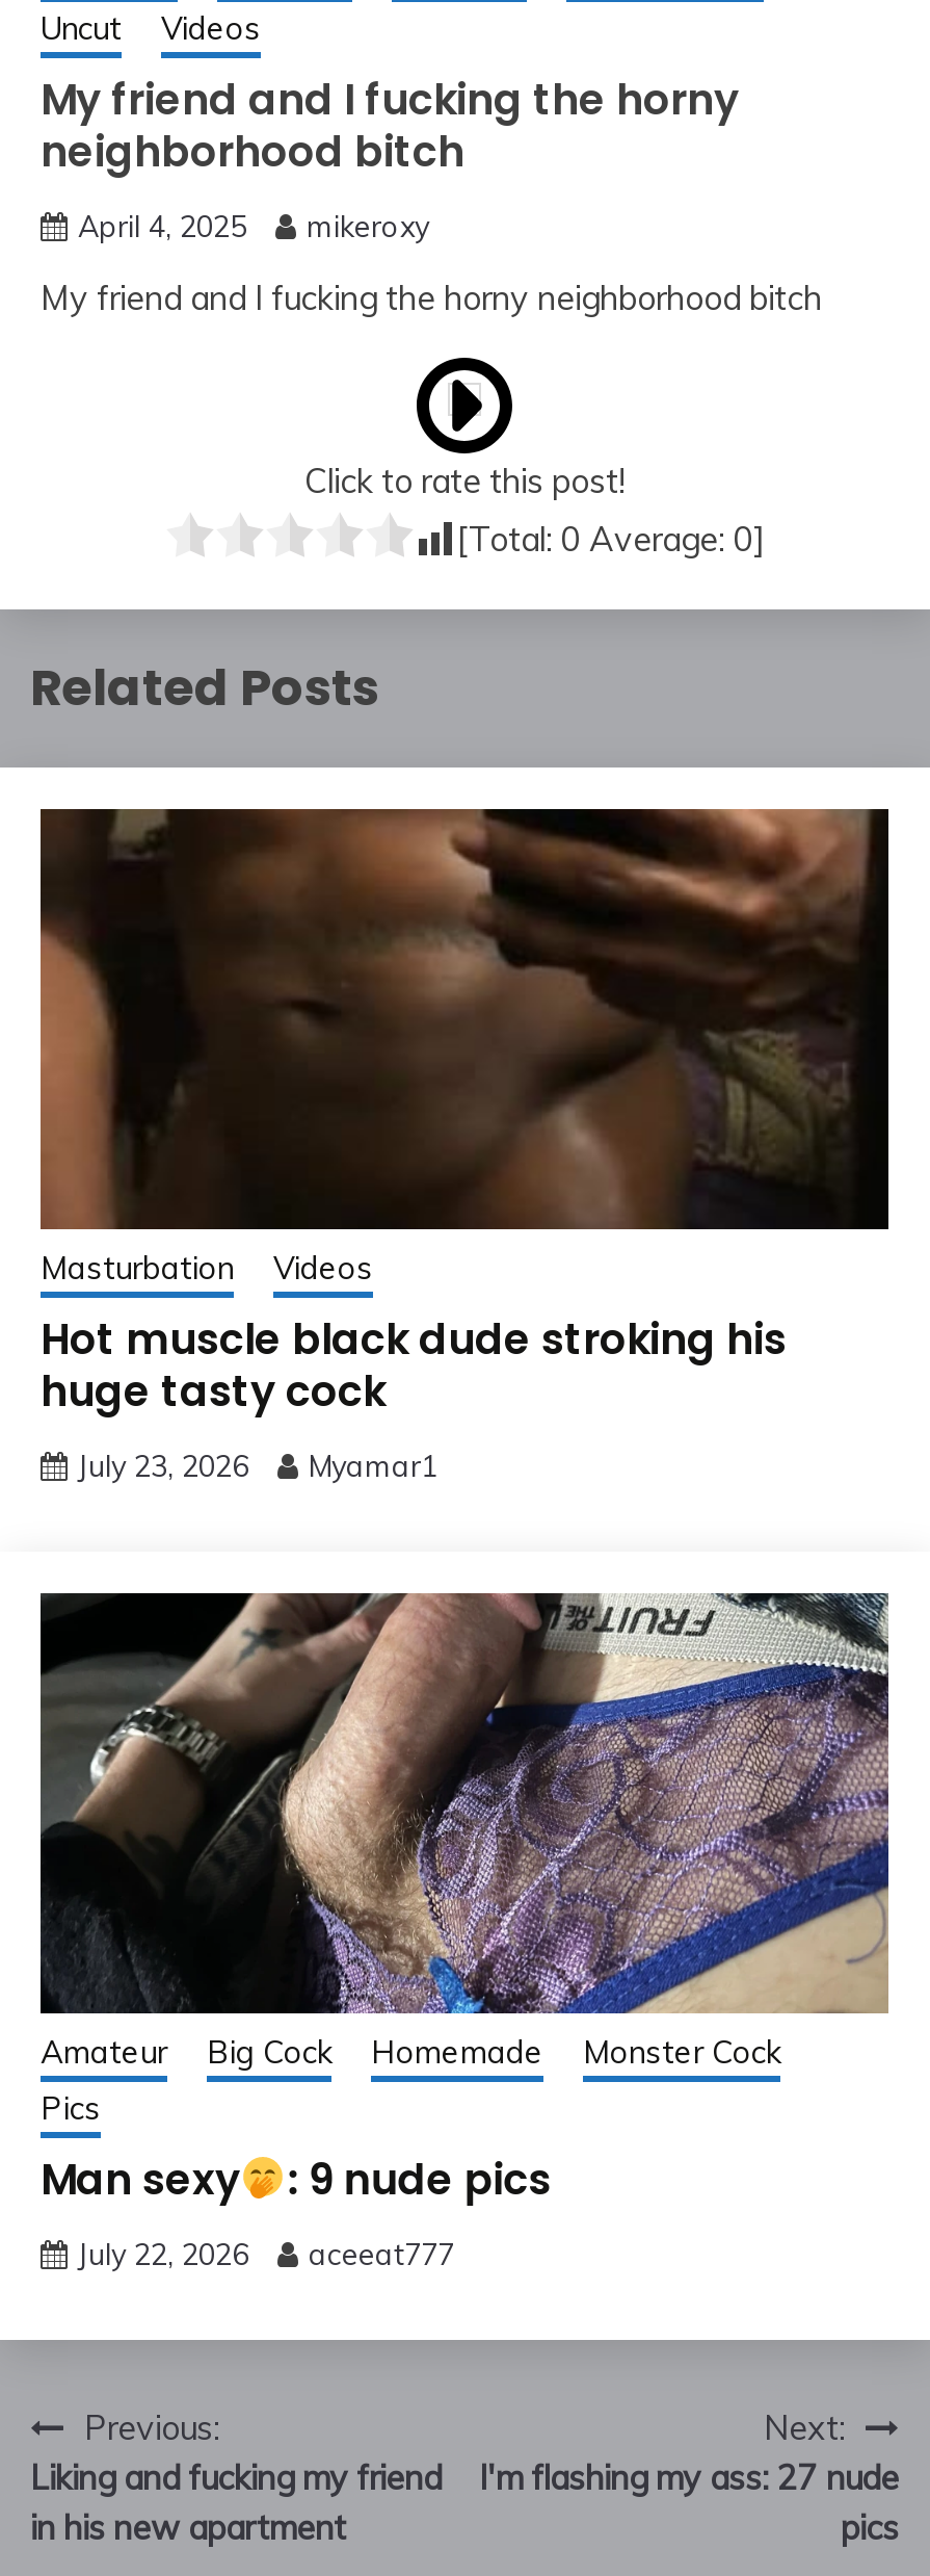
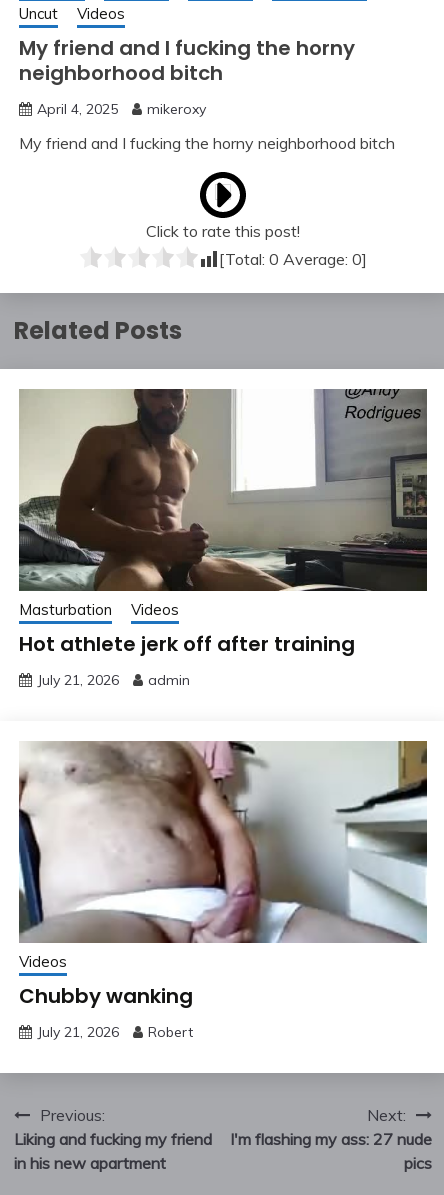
[38,807,891,1421] [image] | Hot muscle black dude stroking his | huge tasty cock -> [18,388,428,658] [image] | Hot athlete jerk off after training
[78,1448,437,1485] July 23, 2026 | Myamar1 -> [37,671,190,689] July 21, 2026 | admin
[38,1591,891,2209] [image] | Amateur | Big Cock | Homemade | Monster Cock | Pics | Man sexy | : 9 nude pics -> [19,740,427,1010] [image] | Videos | Chubby wanking
[78,2236,454,2274] July 22, 2026 | aceeat777 -> [37,1023,193,1041] July 21, 2026 | Robert

